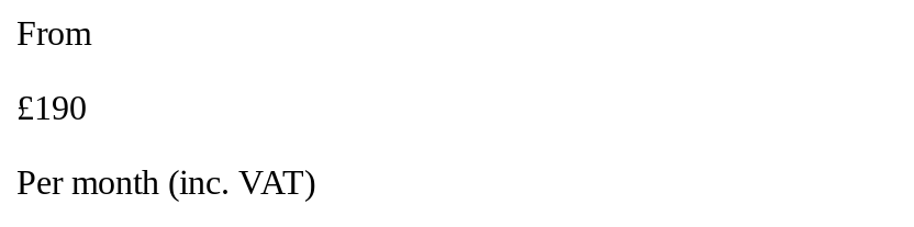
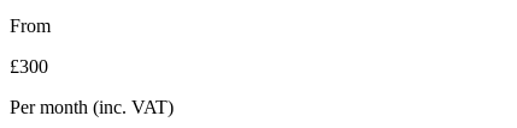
[16,89,87,126] £190 -> [10,56,48,77] £300

